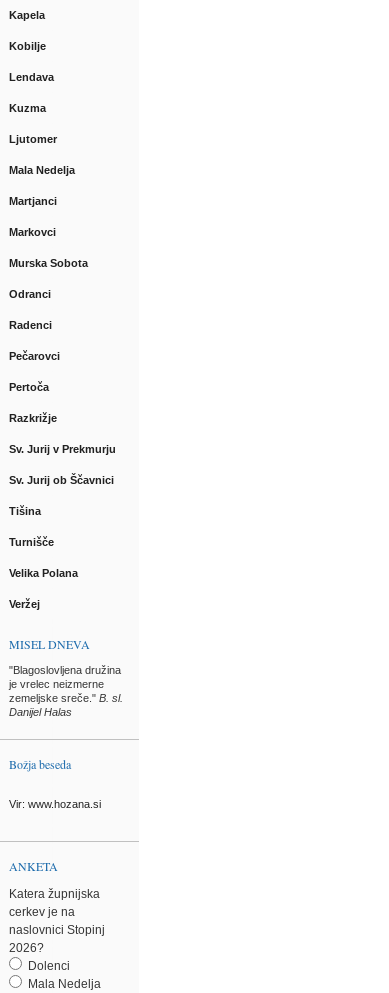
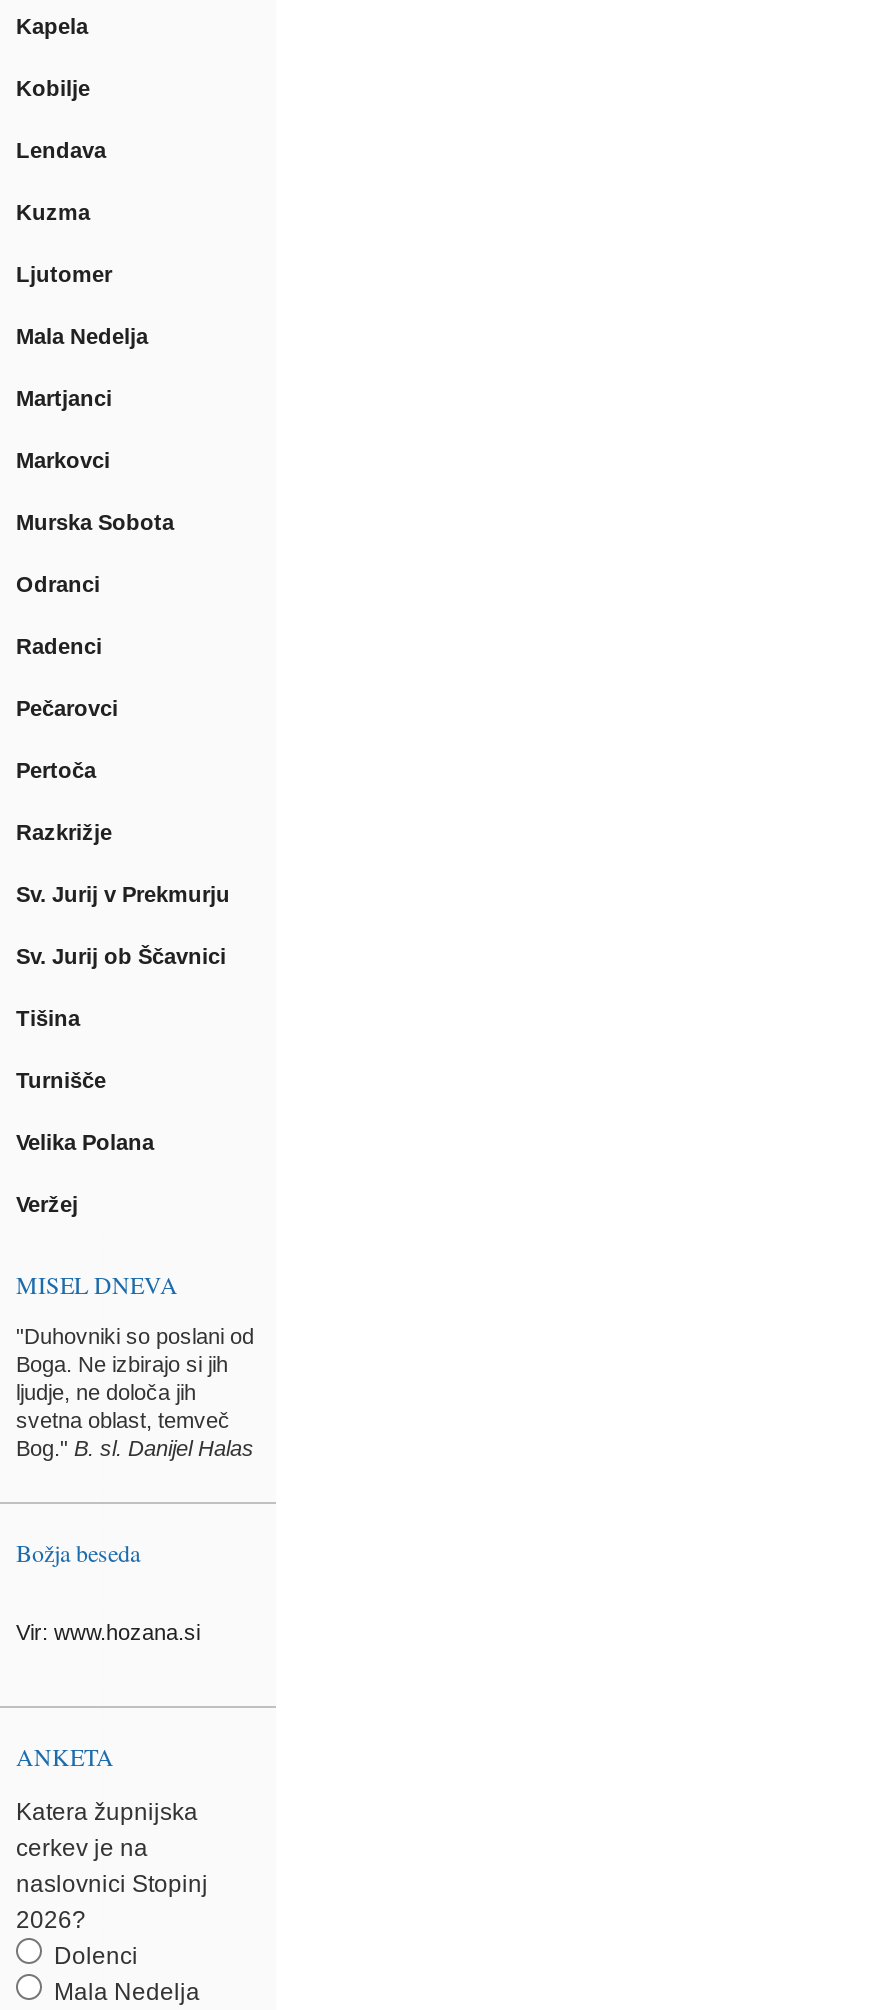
[9,664,123,718] "Blagoslovljena družina | je vrelec neizmerne | zemeljske sreče." B. sl. | Danijel Halas -> [16,1324,254,1460] "Duhovniki so poslani od | Boga. Ne izbirajo si jih | ljudje, ne določa jih | svetna oblast, temveč | Bog." B. sl. Danijel Halas

